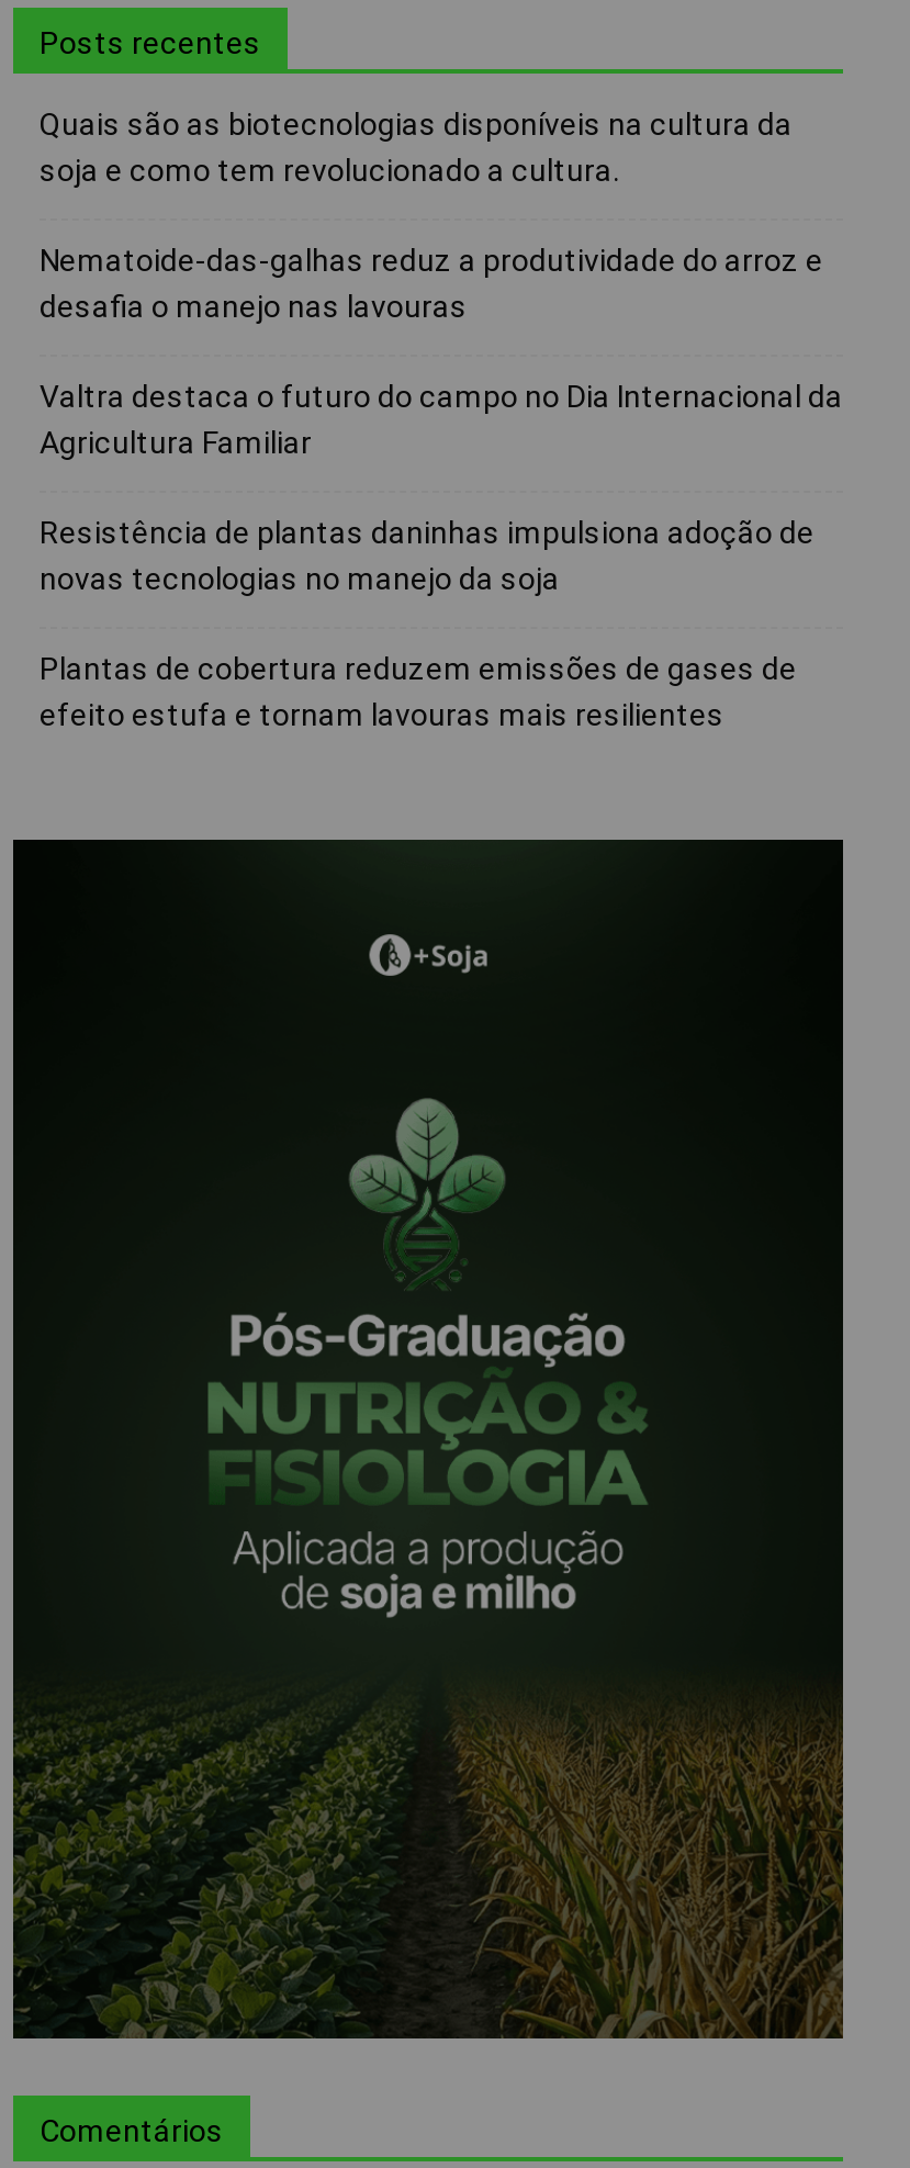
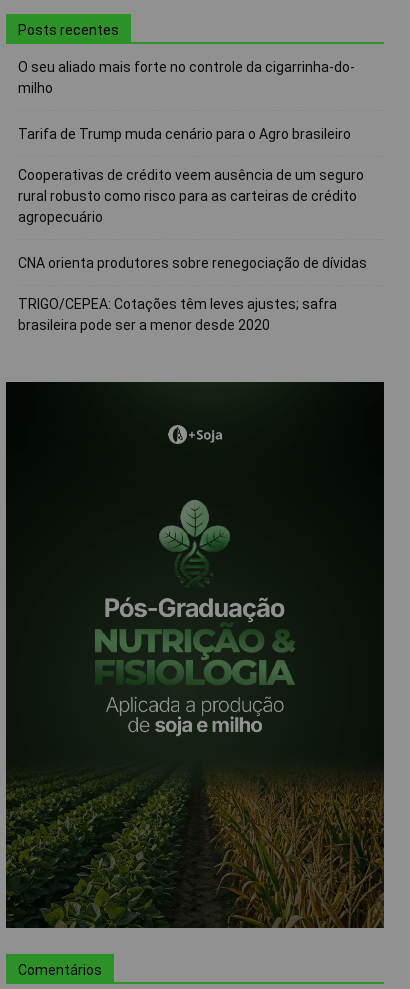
[40,106,793,187] Quais são as biotecnologias disponíveis na cultura da | soja e como tem revolucionado a cultura. -> [18,59,355,96] O seu aliado mais forte no controle da cigarrinha-do- | milho
[40,242,823,324] Nematoide-das-galhas reduz a produtividade do arroz e | desafia o manejo nas lavouras -> [18,126,351,142] Tarifa de Trump muda cenário para o Agro brasileiro
[40,378,843,460] Valtra destaca o futuro do campo no Dia Internacional da | Agricultura Familiar -> [18,167,364,225] Cooperativas de crédito veem ausência de um seguro | rural robusto como risco para as carteiras de crédito | agropecuário
[40,515,814,596] Resistência de plantas daninhas impulsiona adoção de | novas tecnologias no manejo da soja -> [18,255,367,271] CNA orienta produtores sobre renegociação de dívidas
[40,651,797,732] Plantas de cobertura reduzem emissões de gases de | efeito estufa e tornam lavouras mais resilientes -> [18,296,337,333] TRIGO/CEPEA: Cotações têm leves ajustes; safra | brasileira pode ser a menor desde 2020

